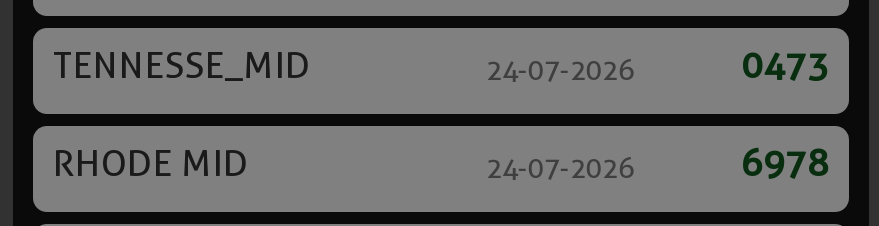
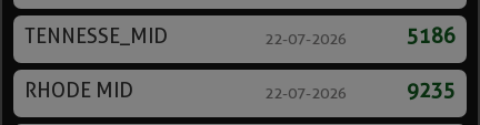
[486,54,634,86] 24-07-2026 -> [265,30,347,48] 22-07-2026
[741,44,829,86] 0473 -> [407,24,456,48] 5186
[486,152,634,184] 24-07-2026 -> [265,84,347,102] 22-07-2026
[741,142,829,184] 6978 -> [407,79,456,102] 9235

